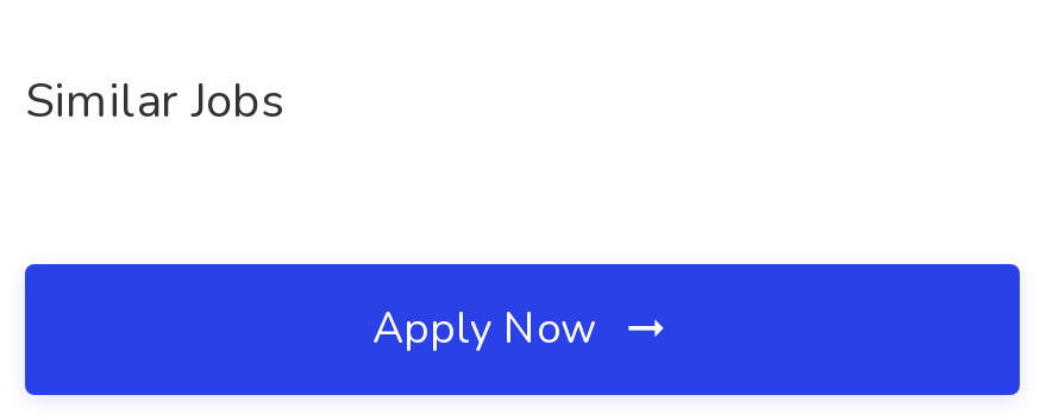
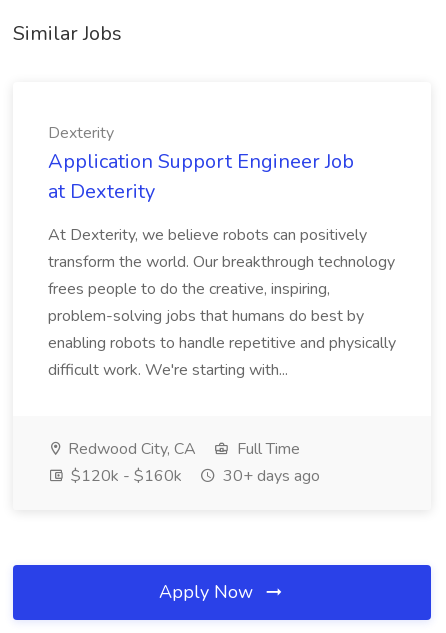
none -> [48,122,396,381] Dexterity | Application Support Engineer Job | at Dexterity | At Dexterity, we believe robots can positively | transform the world. Our breakthrough technology | frees people to do the creative, inspiring, | problem-solving jobs that humans do best by | enabling robots to handle repetitive and physically | difficult work. We're starting with...
none -> [64,438,320,487] Redwood City, CA | Full Time | $120k - $160k | 30+ days ago

